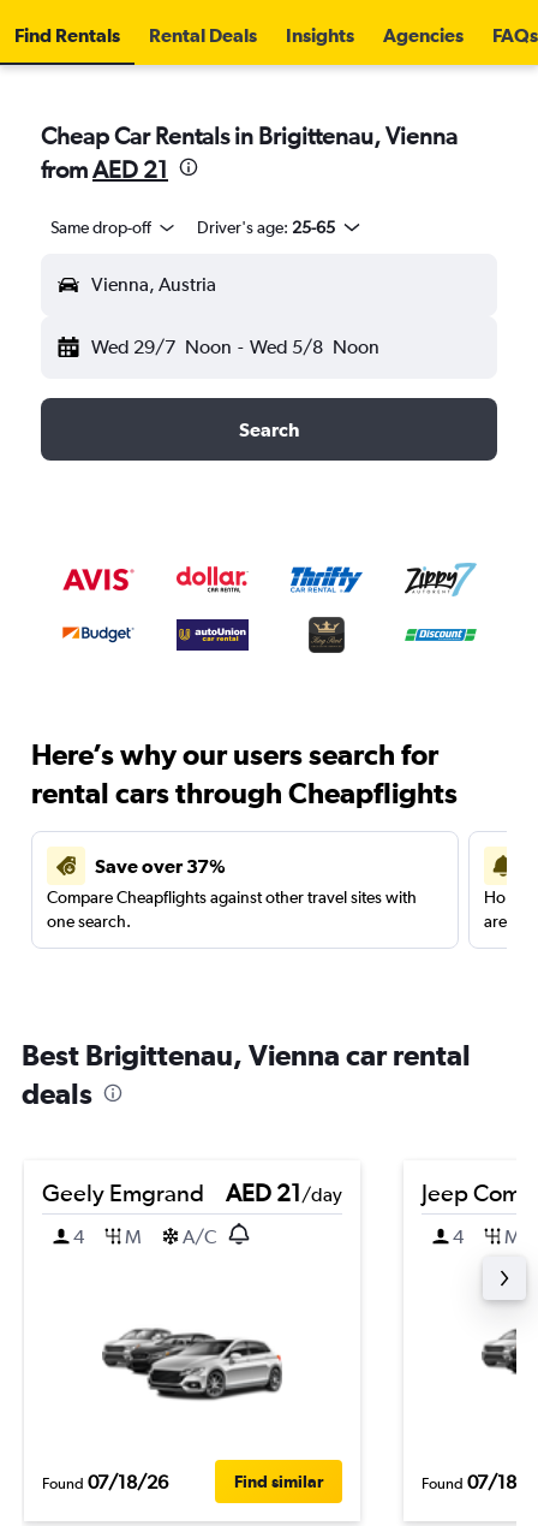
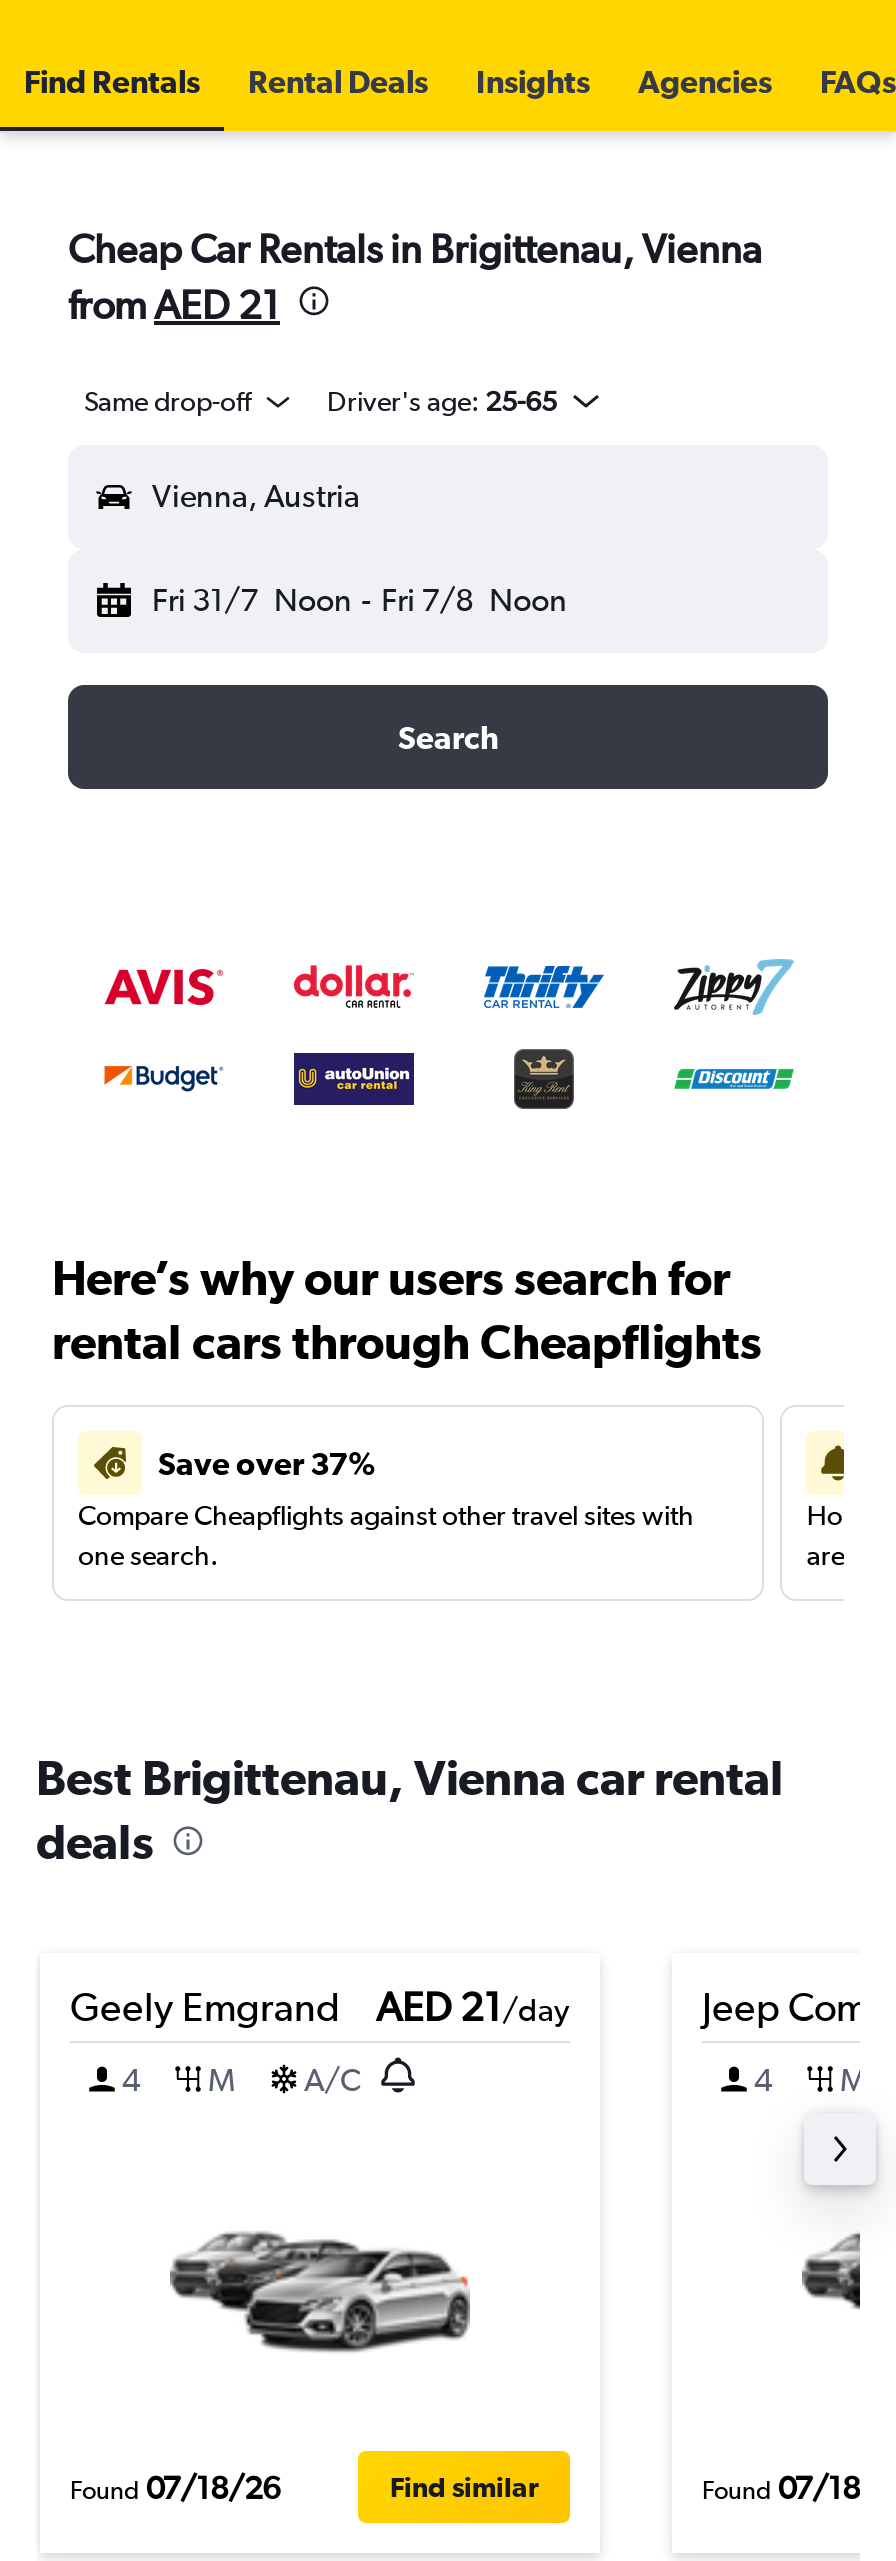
[91,336,379,358] Wed 29/7 Noon - Wed 5/8 Noon -> [152,581,567,619] Fri 31/7 Noon - Fri 7/8 Noon

